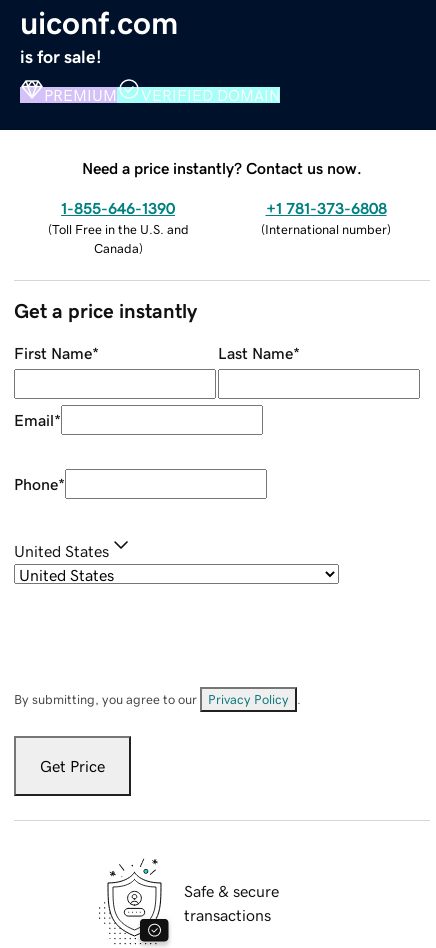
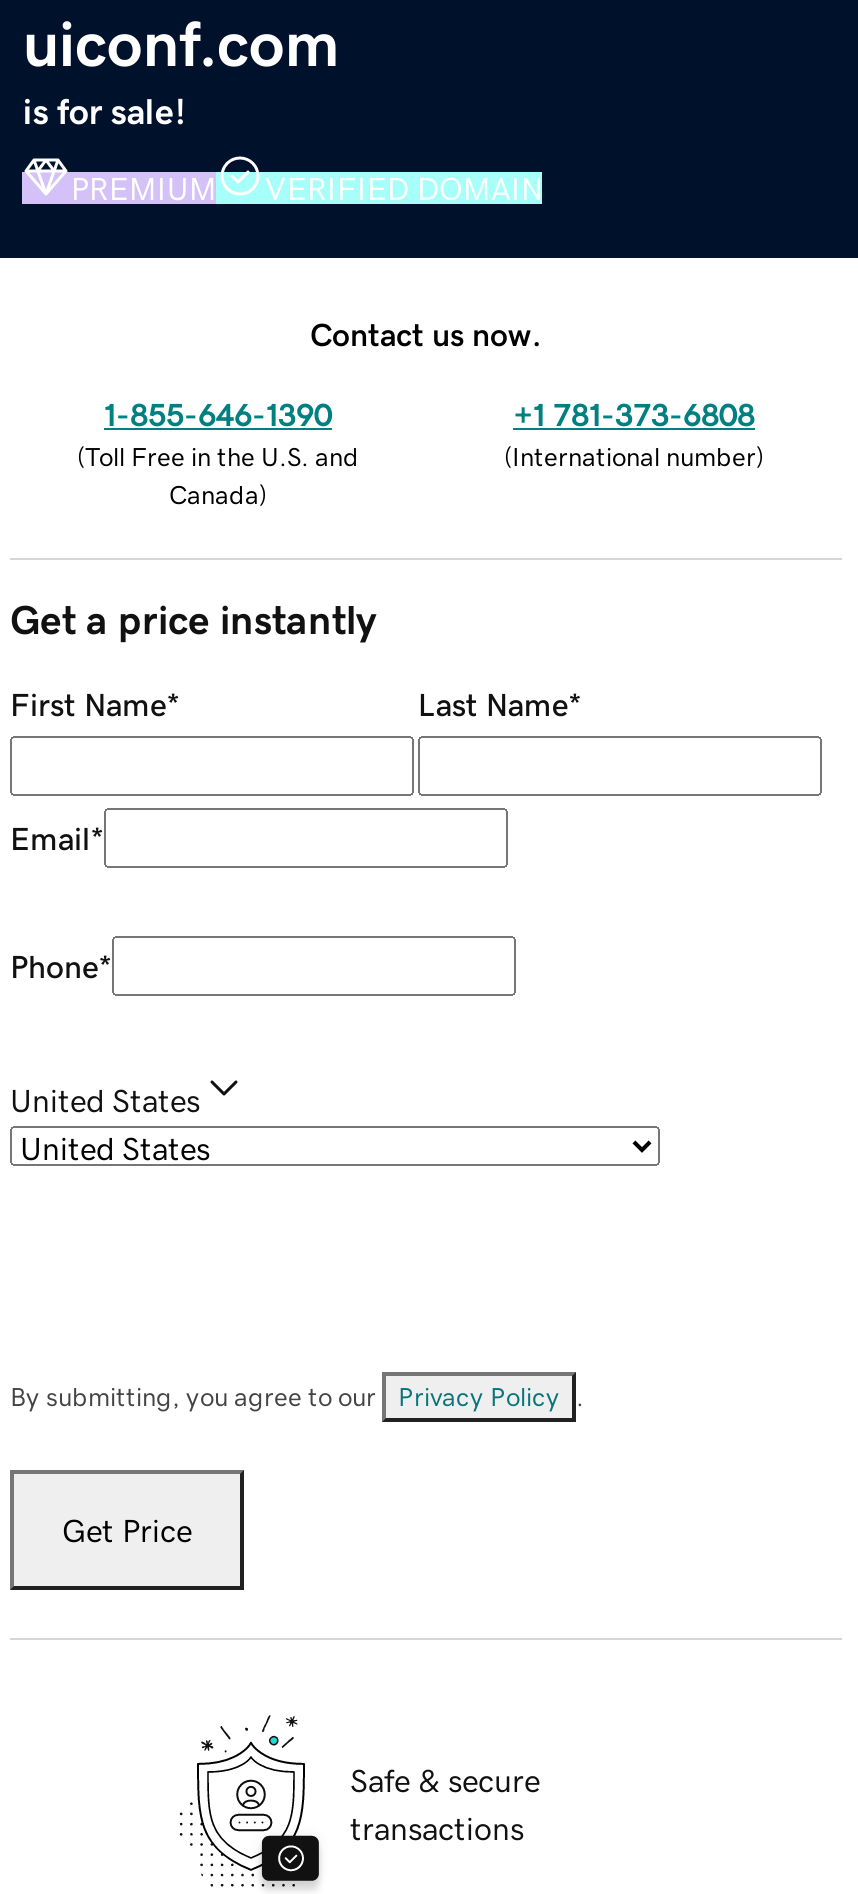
[82,160,362,176] Need a price instantly? Contact us now. -> [310,317,542,349] Contact us now.

